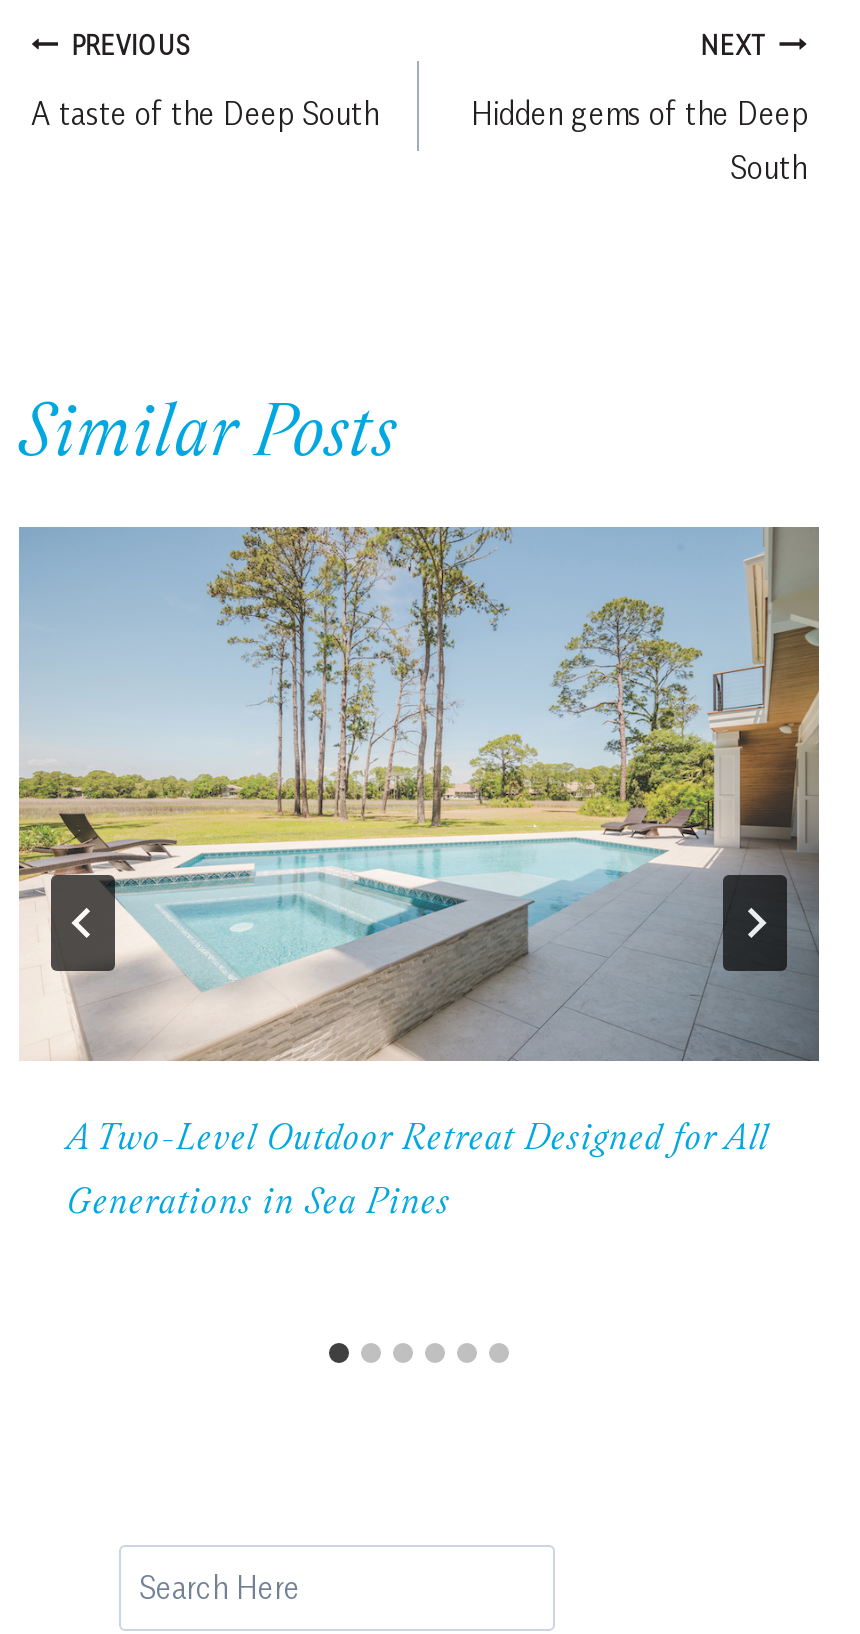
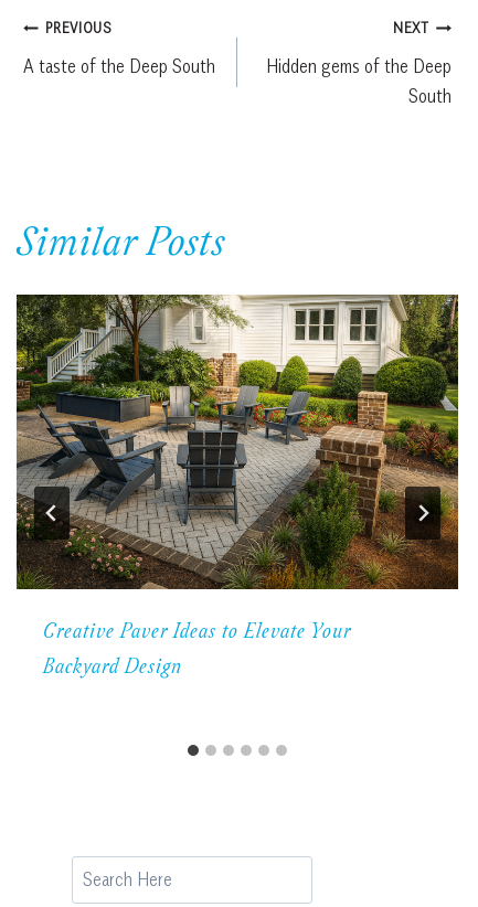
[17,525,821,1160] [image] | A Two-Level Outdoor Retreat Designed for All -> [15,294,459,644] [image] | Creative Paver Ideas to Elevate Your
[67,1184,451,1224] Generations in Sea Pines -> [43,657,182,679] Backyard Design

